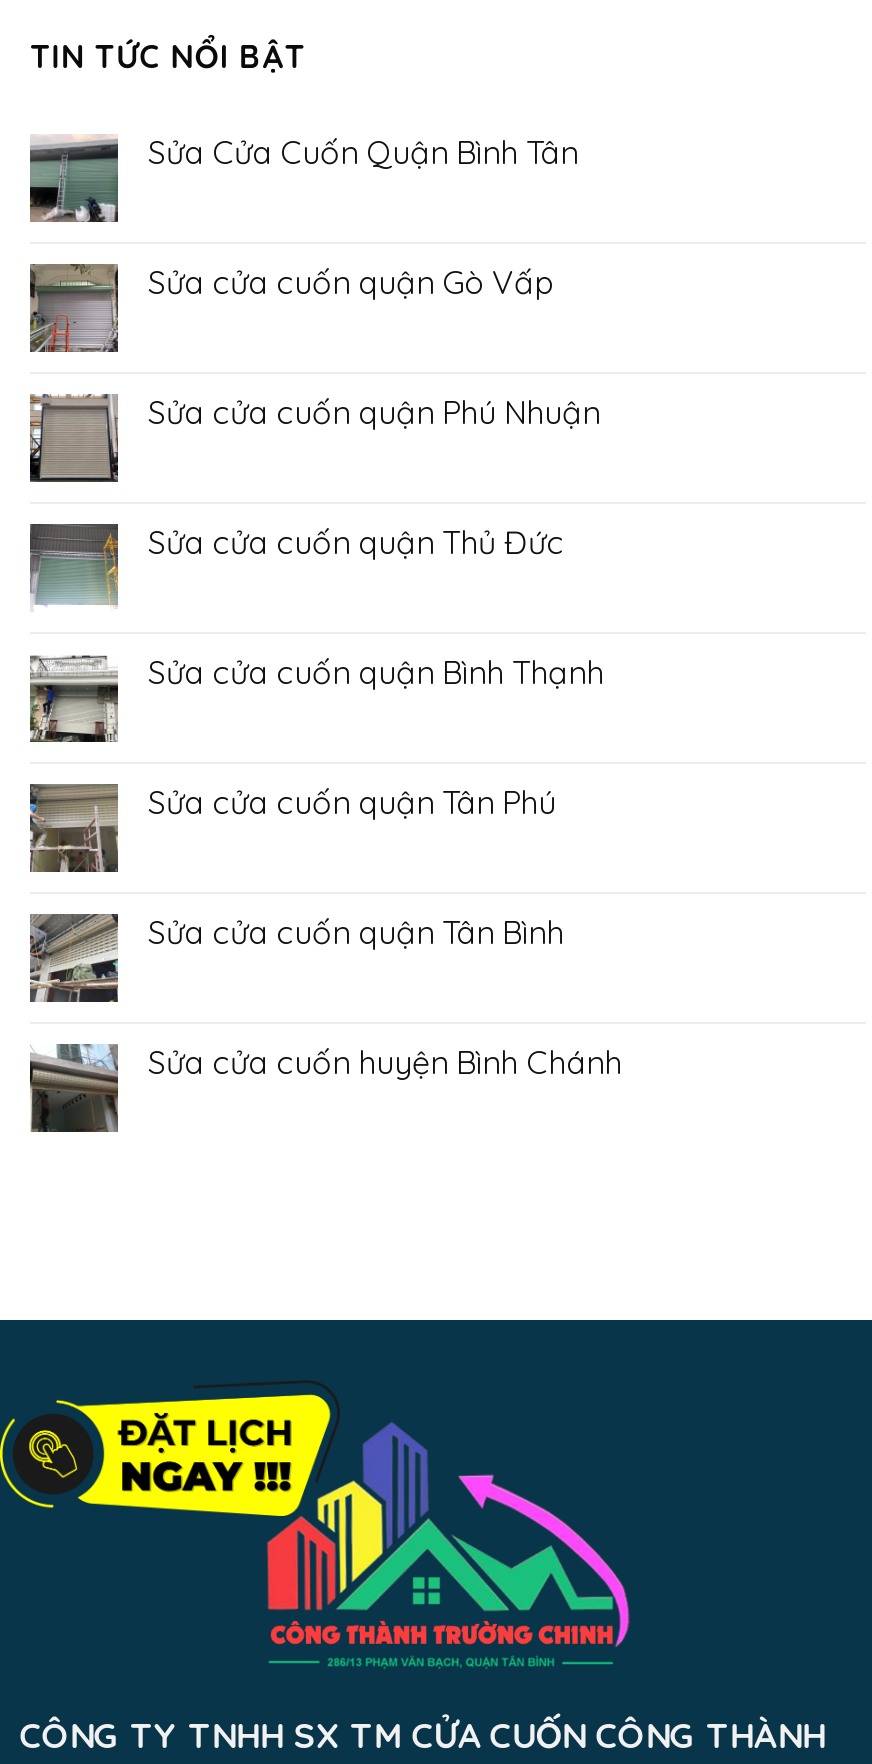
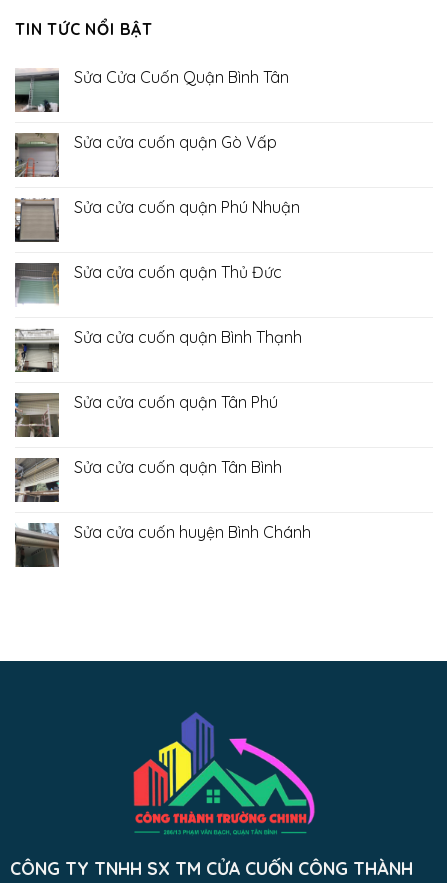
[6,1392,332,1518] [image] -> none

